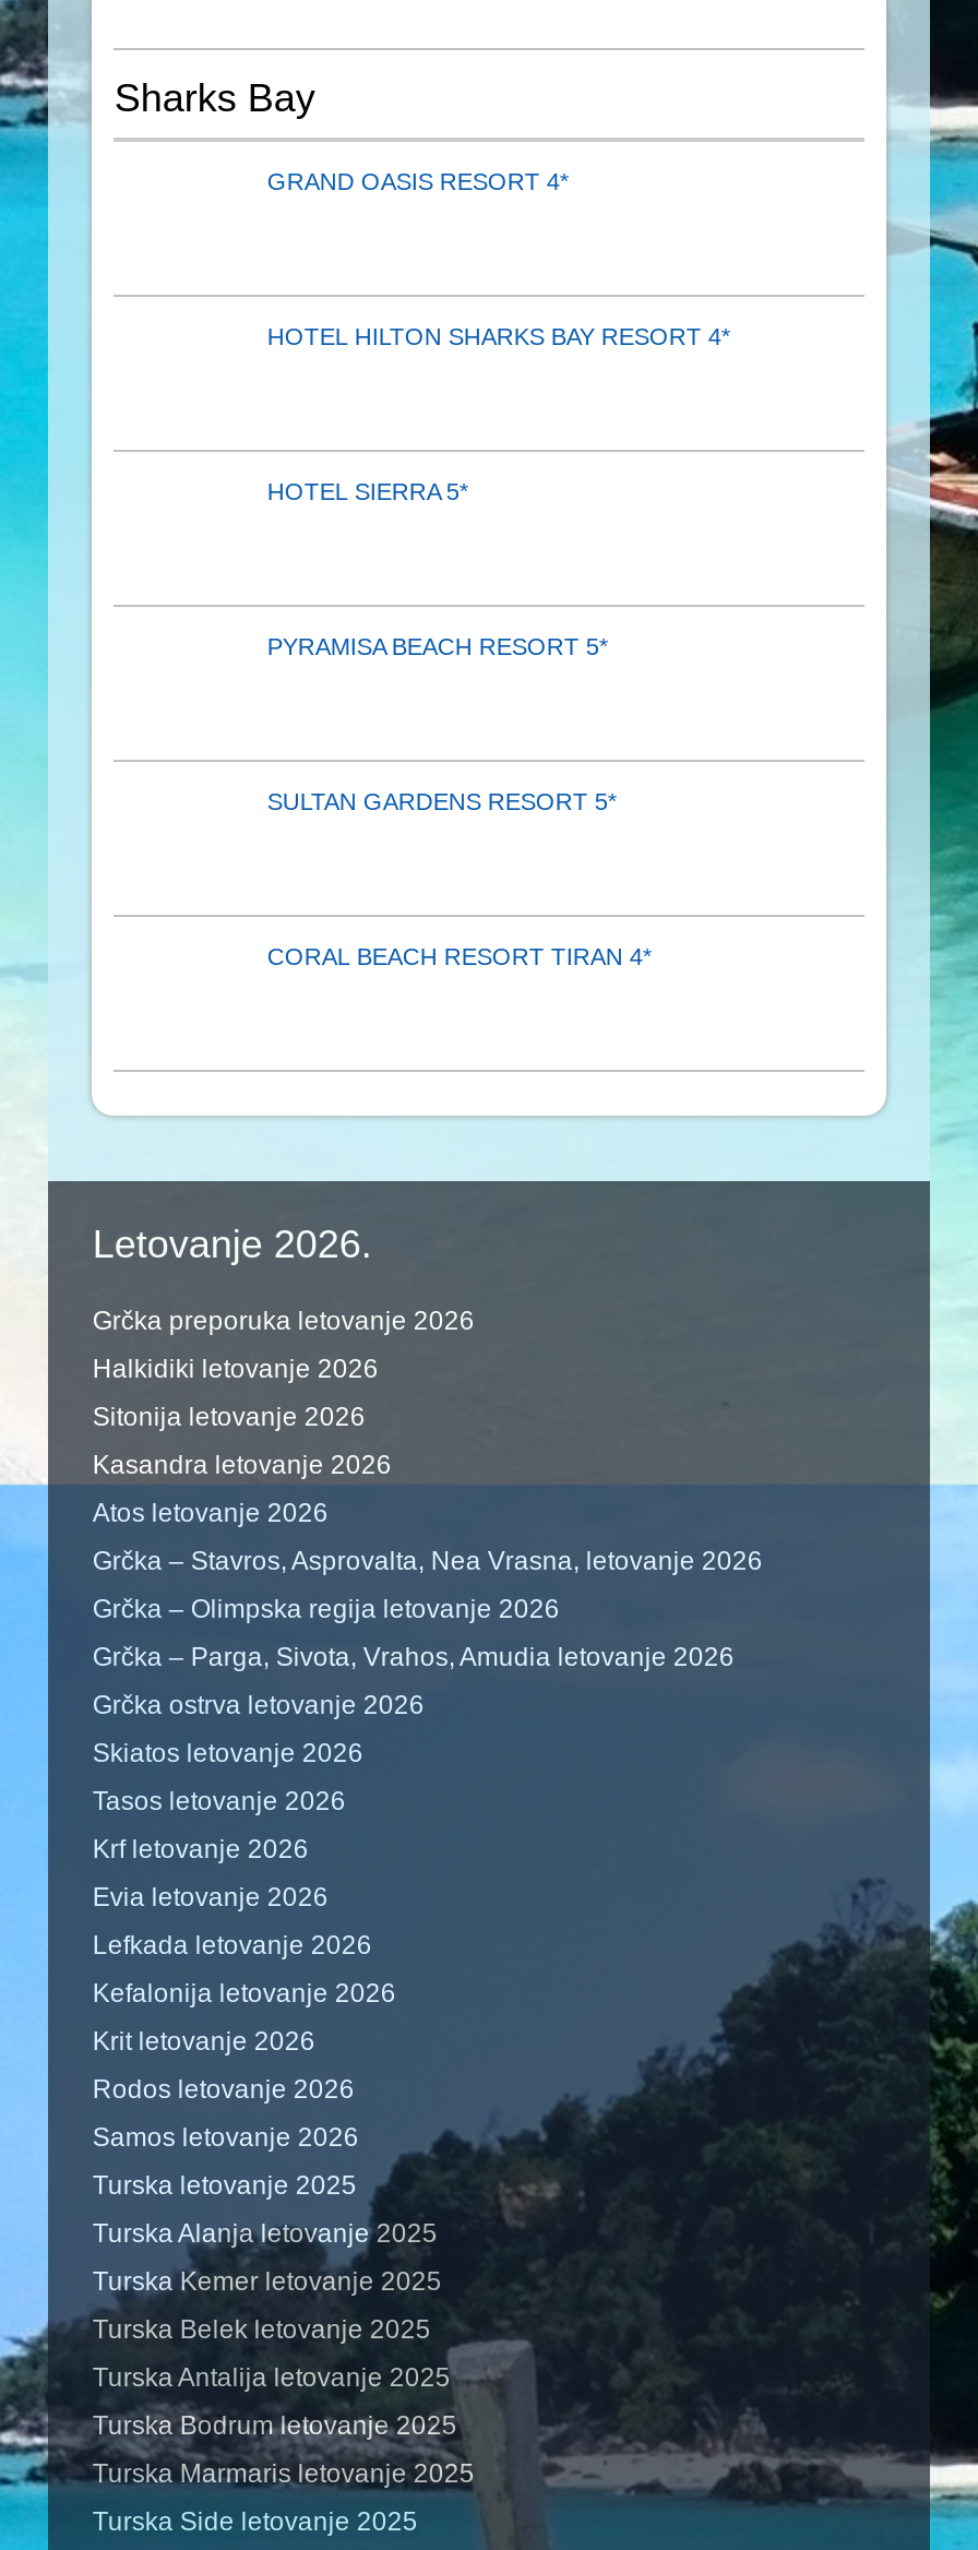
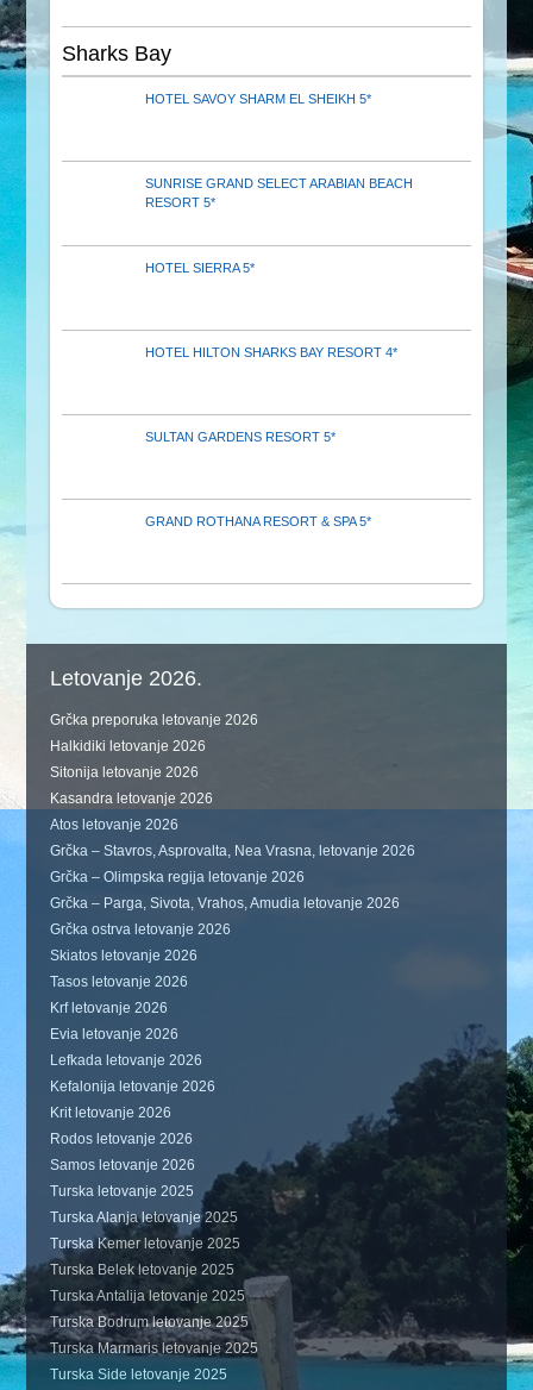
none -> [146,176,413,210] SUNRISE GRAND SELECT ARABIAN BEACH | RESORT 5*
[267,169,568,195] GRAND OASIS RESORT 4* -> [146,92,372,106] HOTEL SAVOY SHARM EL SHEIKH 5*
moved [267,324,730,350] -> [146,345,398,360]: HOTEL HILTON SHARKS BAY RESORT 4*
[267,634,608,660] PYRAMISA BEACH RESORT 5* -> none
[267,944,651,970] CORAL BEACH RESORT TIRAN 4* -> [146,514,372,529] GRAND ROTHANA RESORT & SPA 5*

